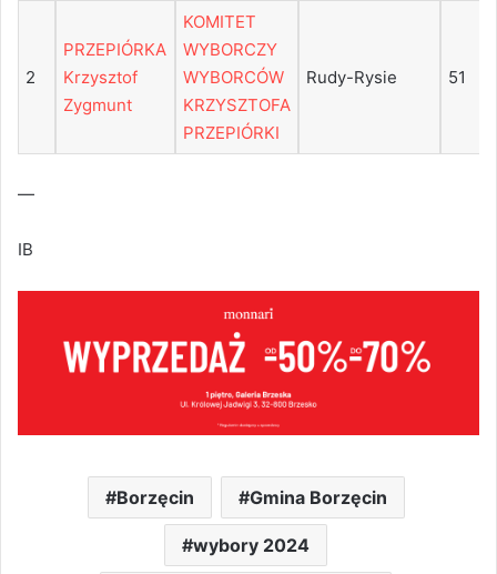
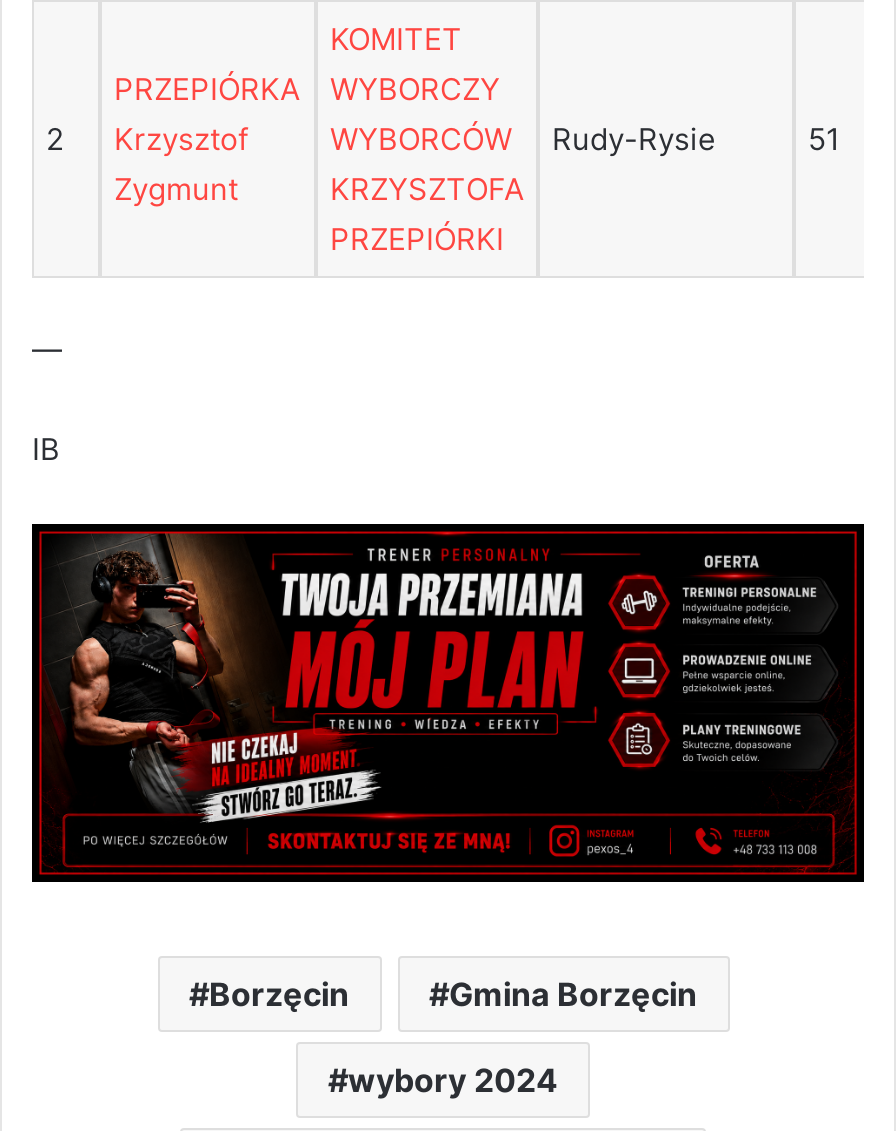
[17,290,480,436] [image] -> [30,522,866,886] [image]

